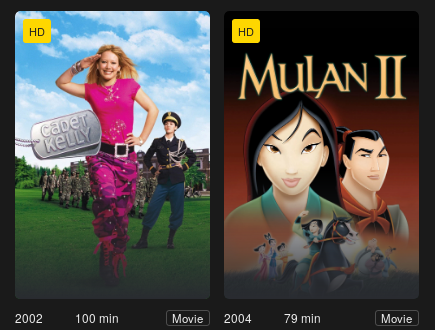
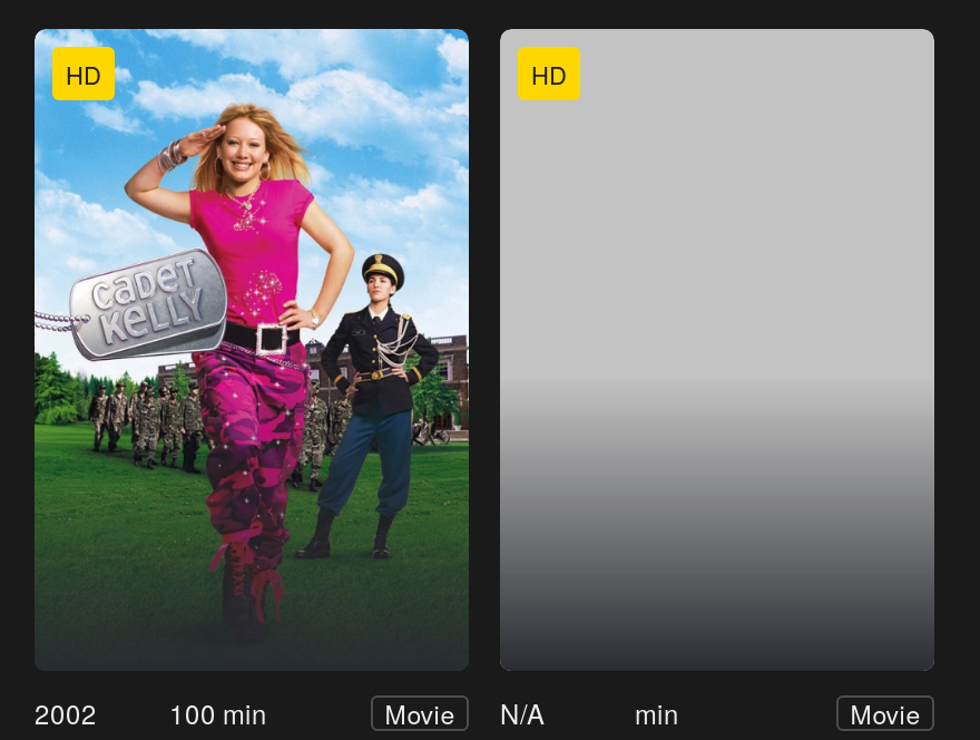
[224,11,419,326] [image] | 2004 | 79 min -> [498,27,937,731] [image] | N/A | min

